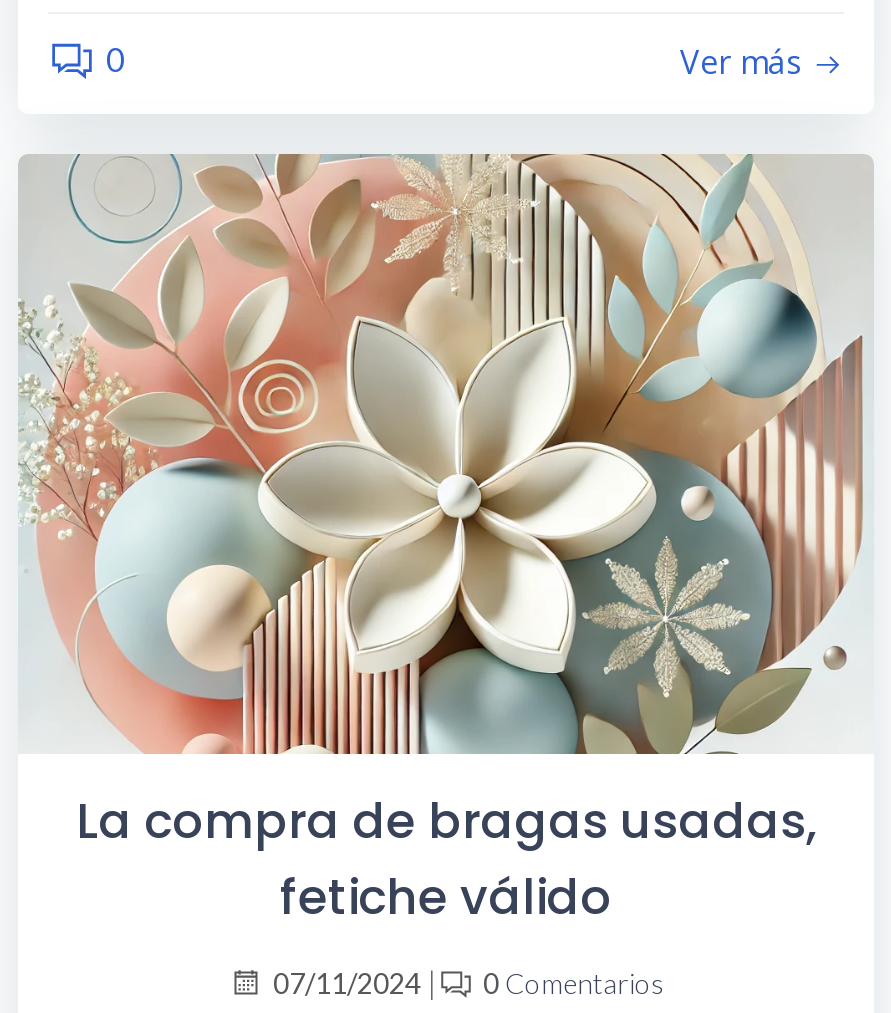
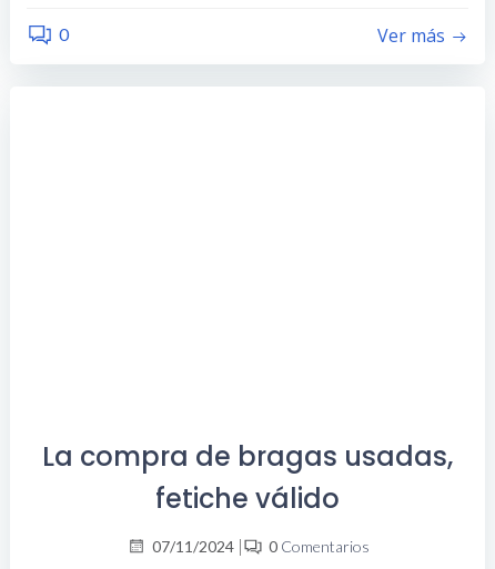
[16,152,874,756] [image] -> none

